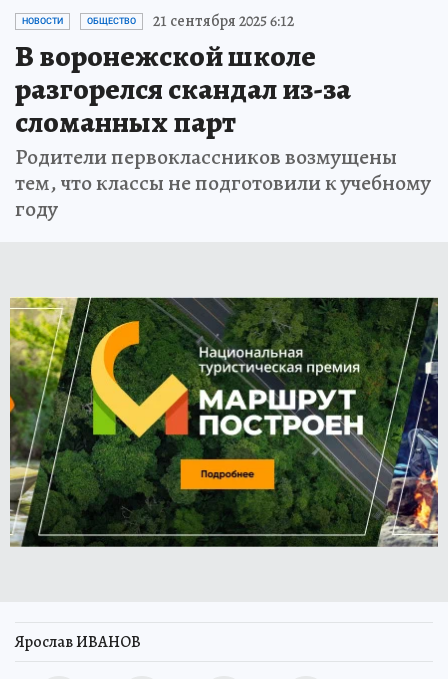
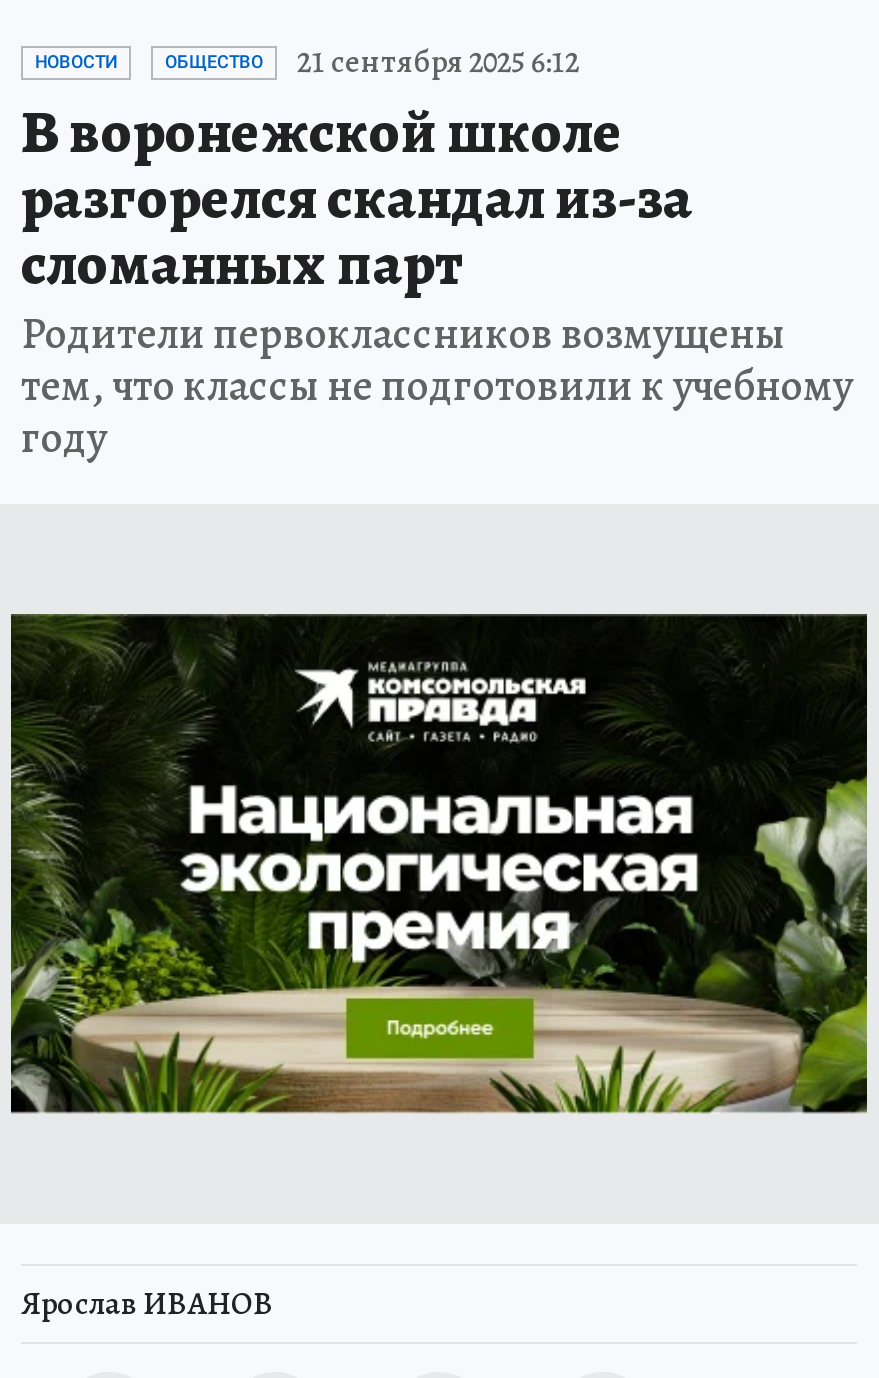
[9,297,439,548] [image] -> [9,612,869,1114] [image]

